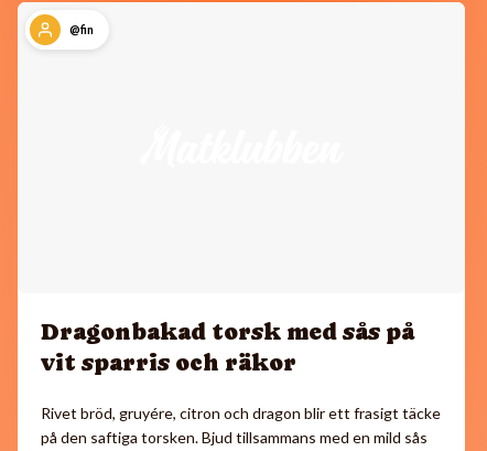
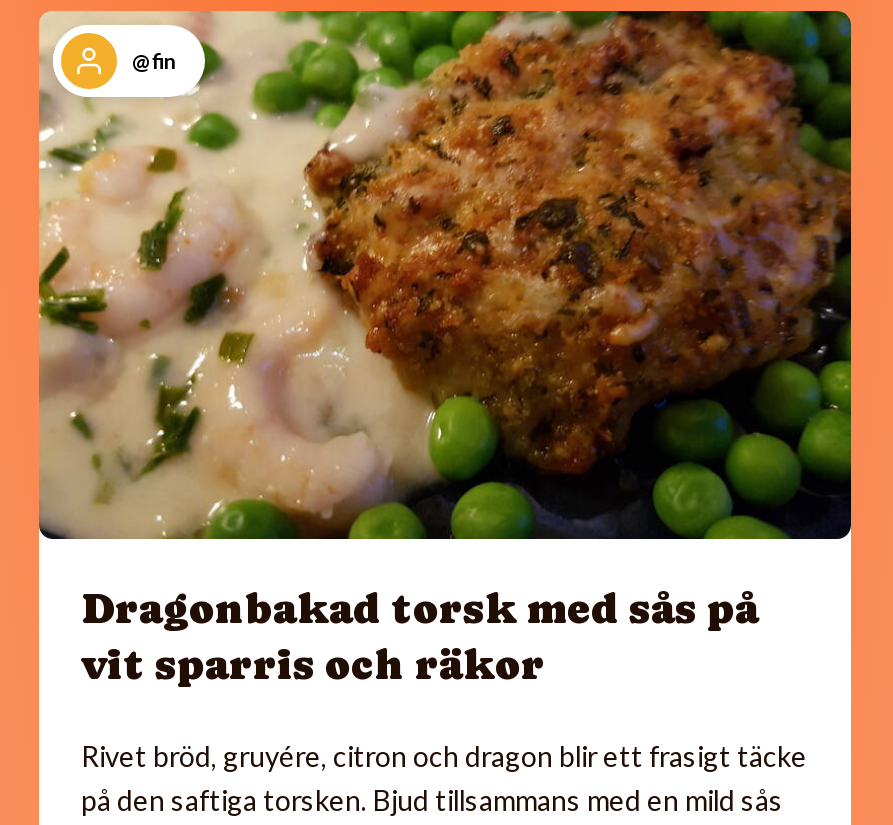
none -> [37,9,853,541] [image]

